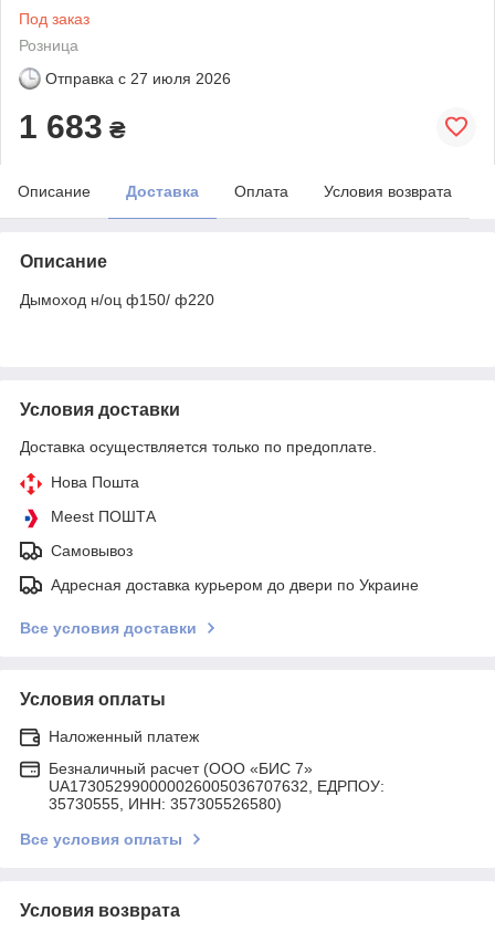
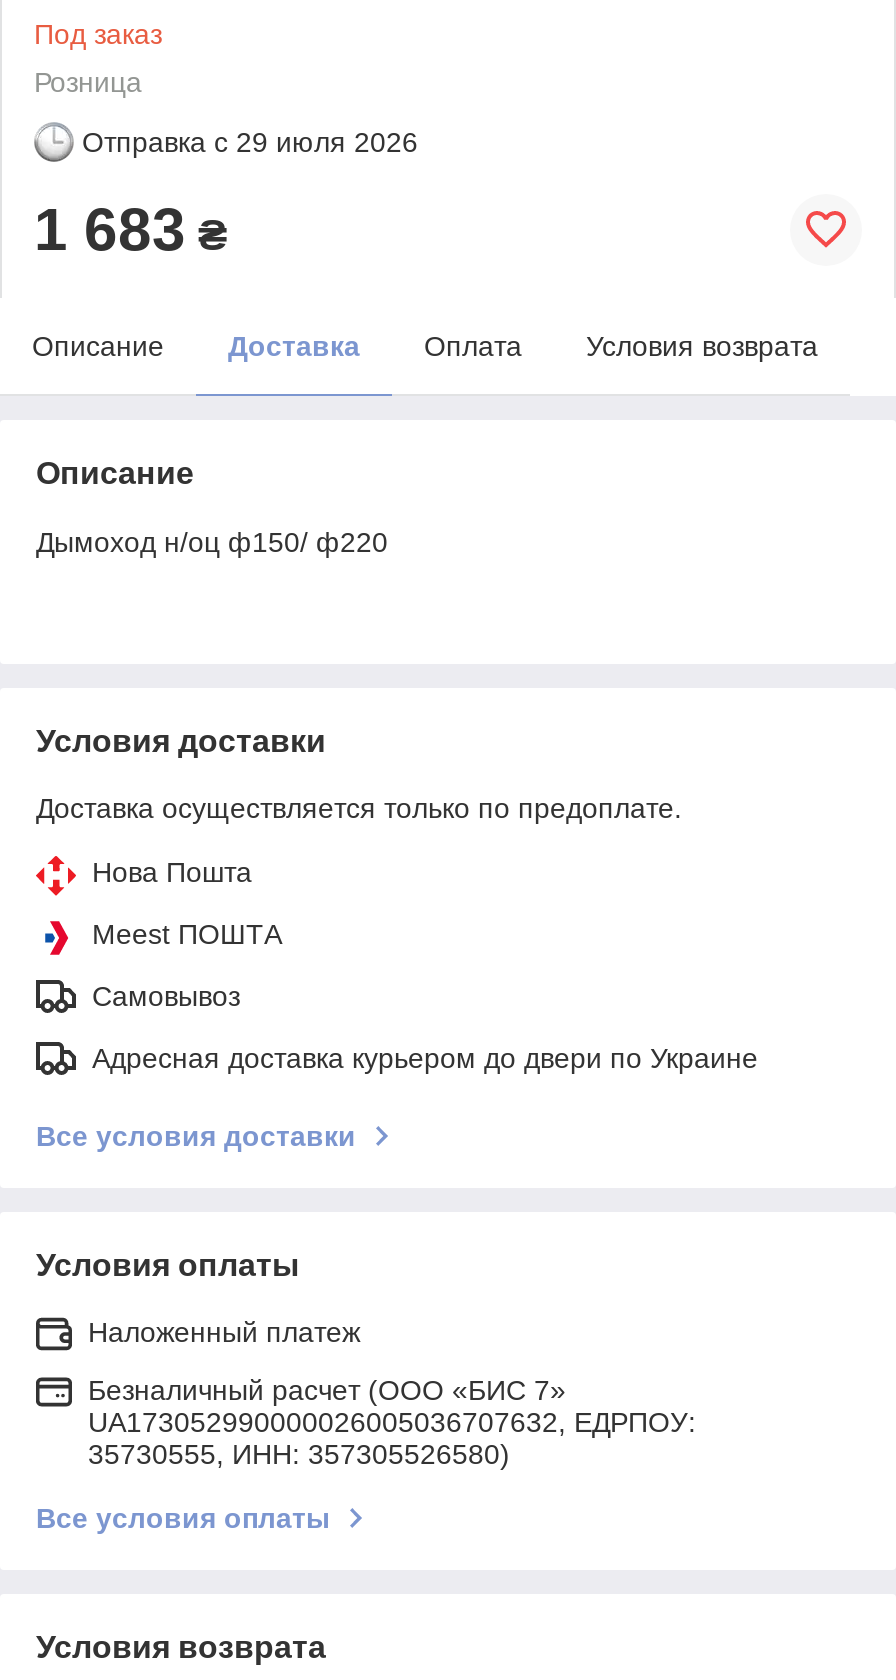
[45,69,231,87] Отправка с 27 июля 2026 -> [82,126,418,158] Отправка с 29 июля 2026

